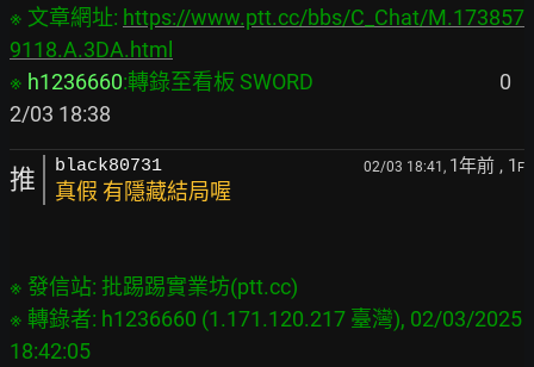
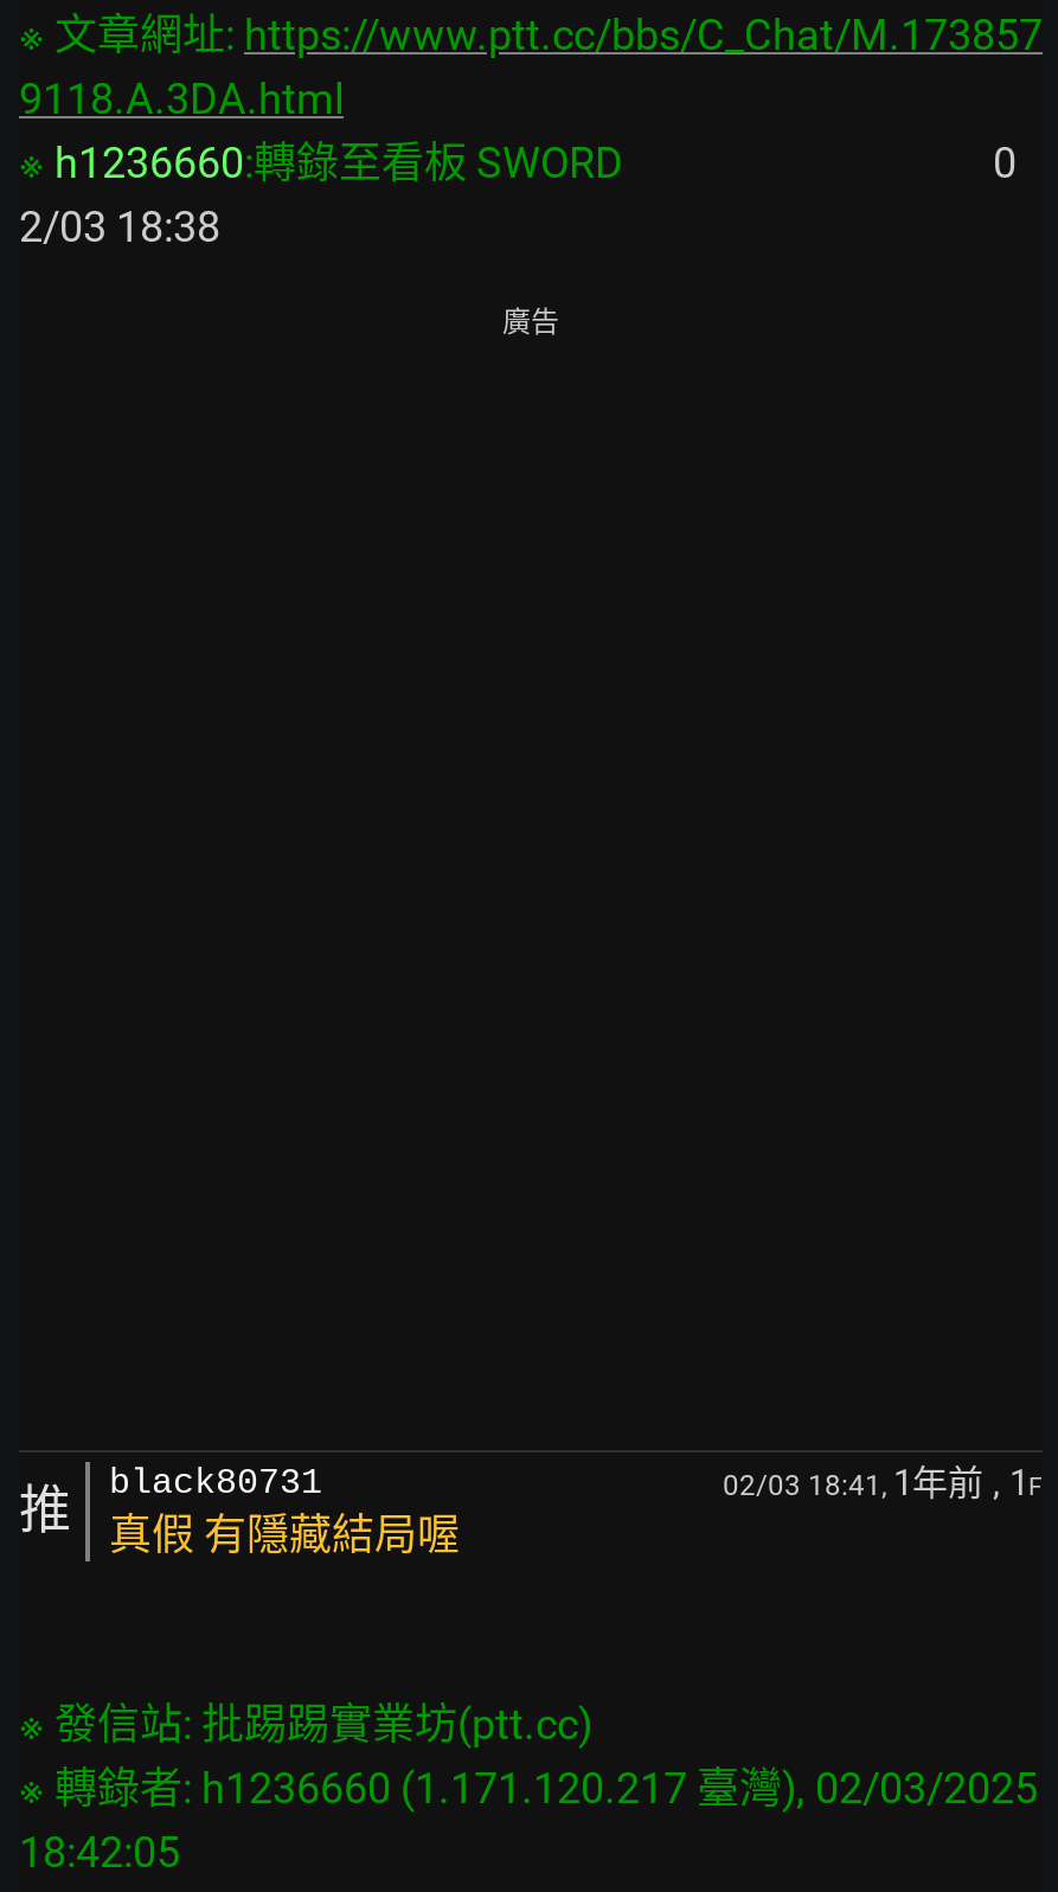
none -> [502,304,559,338] 廣告

